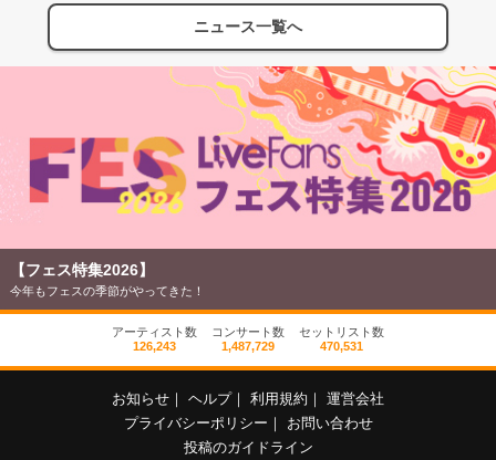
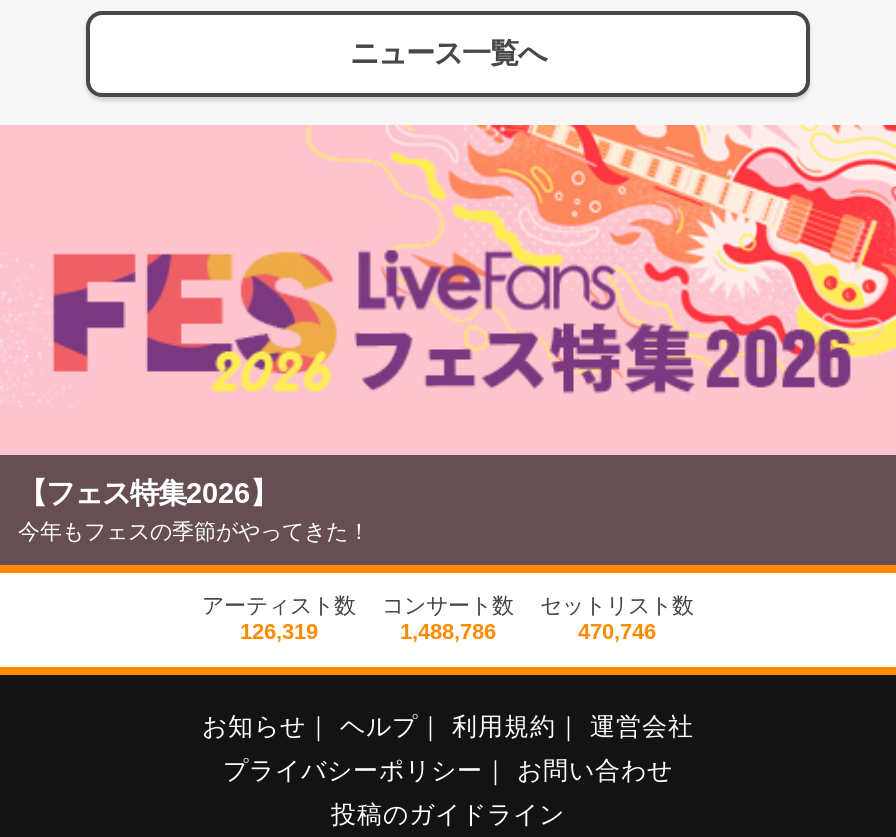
[133,339,176,352] 126,243 -> [240,618,318,642] 126,319
[221,339,275,352] 1,487,729 -> [400,618,496,642] 1,488,786
[320,339,363,352] 470,531 -> [578,618,656,642] 470,746

